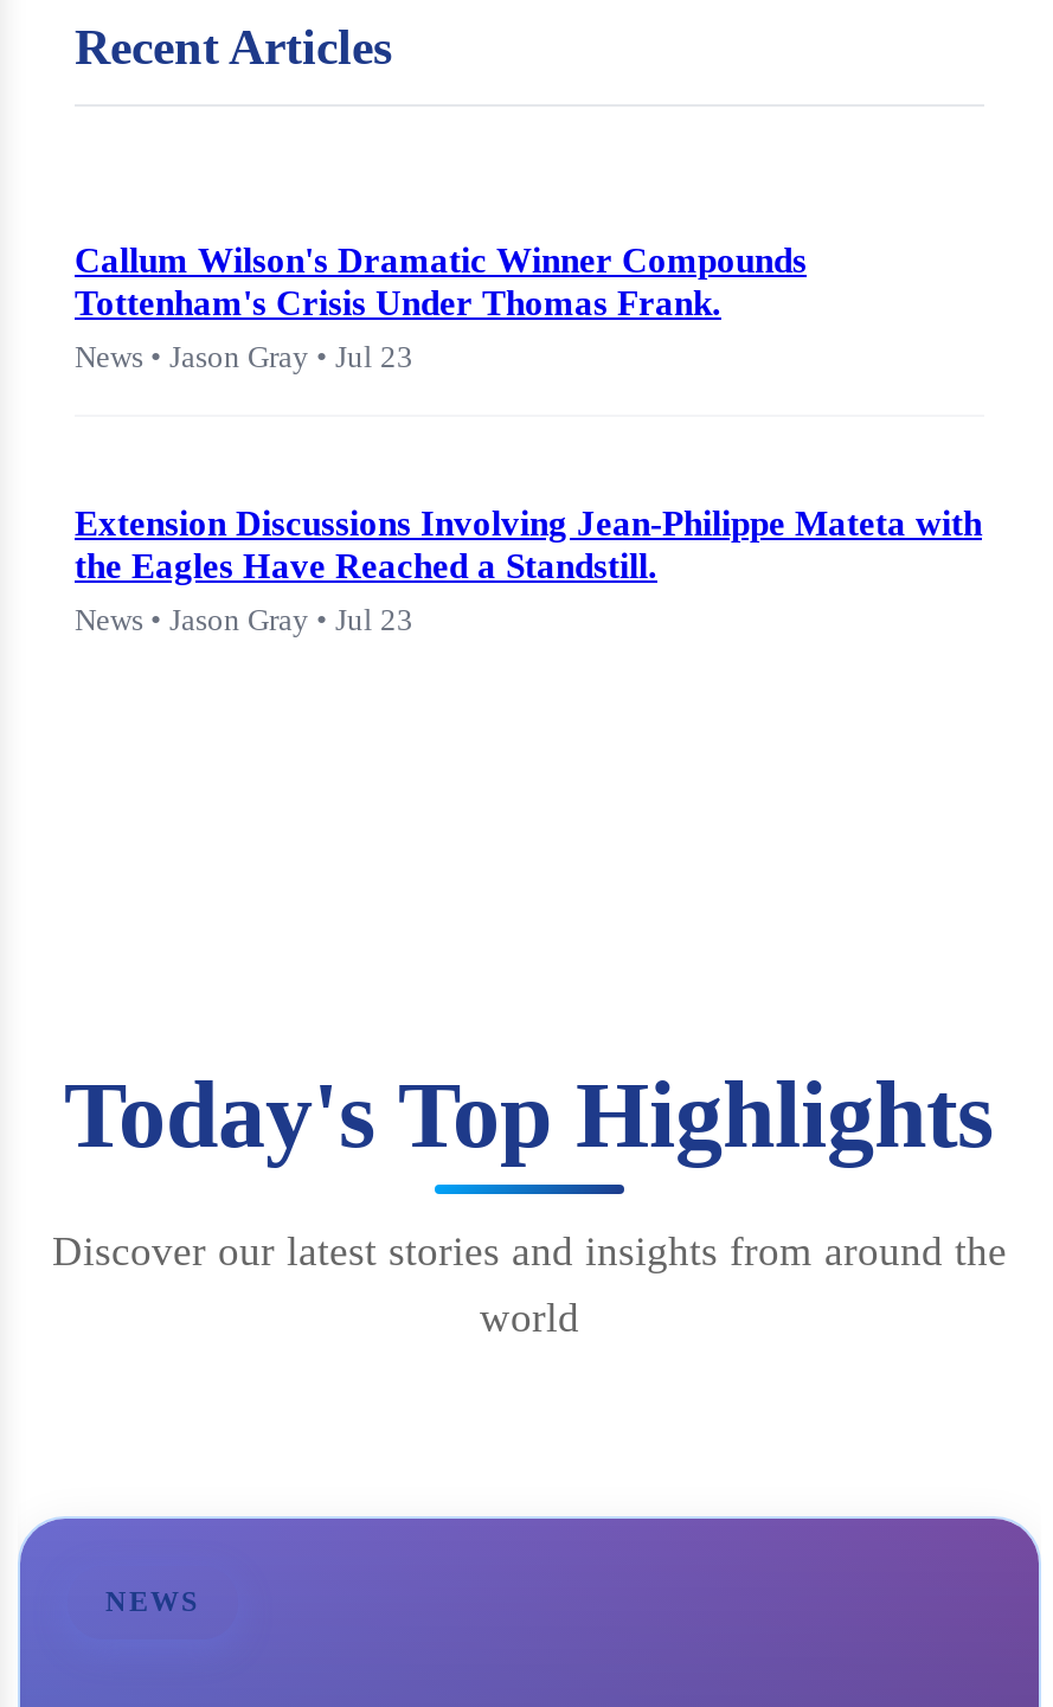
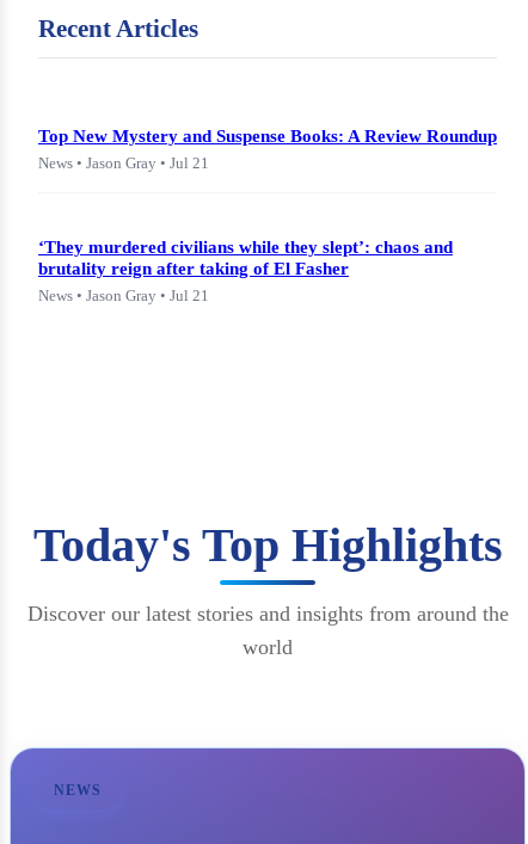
[75,239,807,322] Callum Wilson's Dramatic Winner Compounds | Tottenham's Crisis Under Thomas Frank. -> [38,125,497,145] Top New Mystery and Suspense Books: A Review Roundup
[75,341,413,374] News • Jason Gray • Jul 23 -> [38,155,209,172] News • Jason Gray • Jul 21
[75,502,982,585] Extension Discussions Involving Jean-Philippe Mateta with | the Eagles Have Reached a Standstill. -> [38,236,453,278] ‘They murdered civilians while they slept’: chaos and | brutality reign after taking of El Fasher
[75,604,413,637] News • Jason Gray • Jul 23 -> [38,288,209,304] News • Jason Gray • Jul 21

